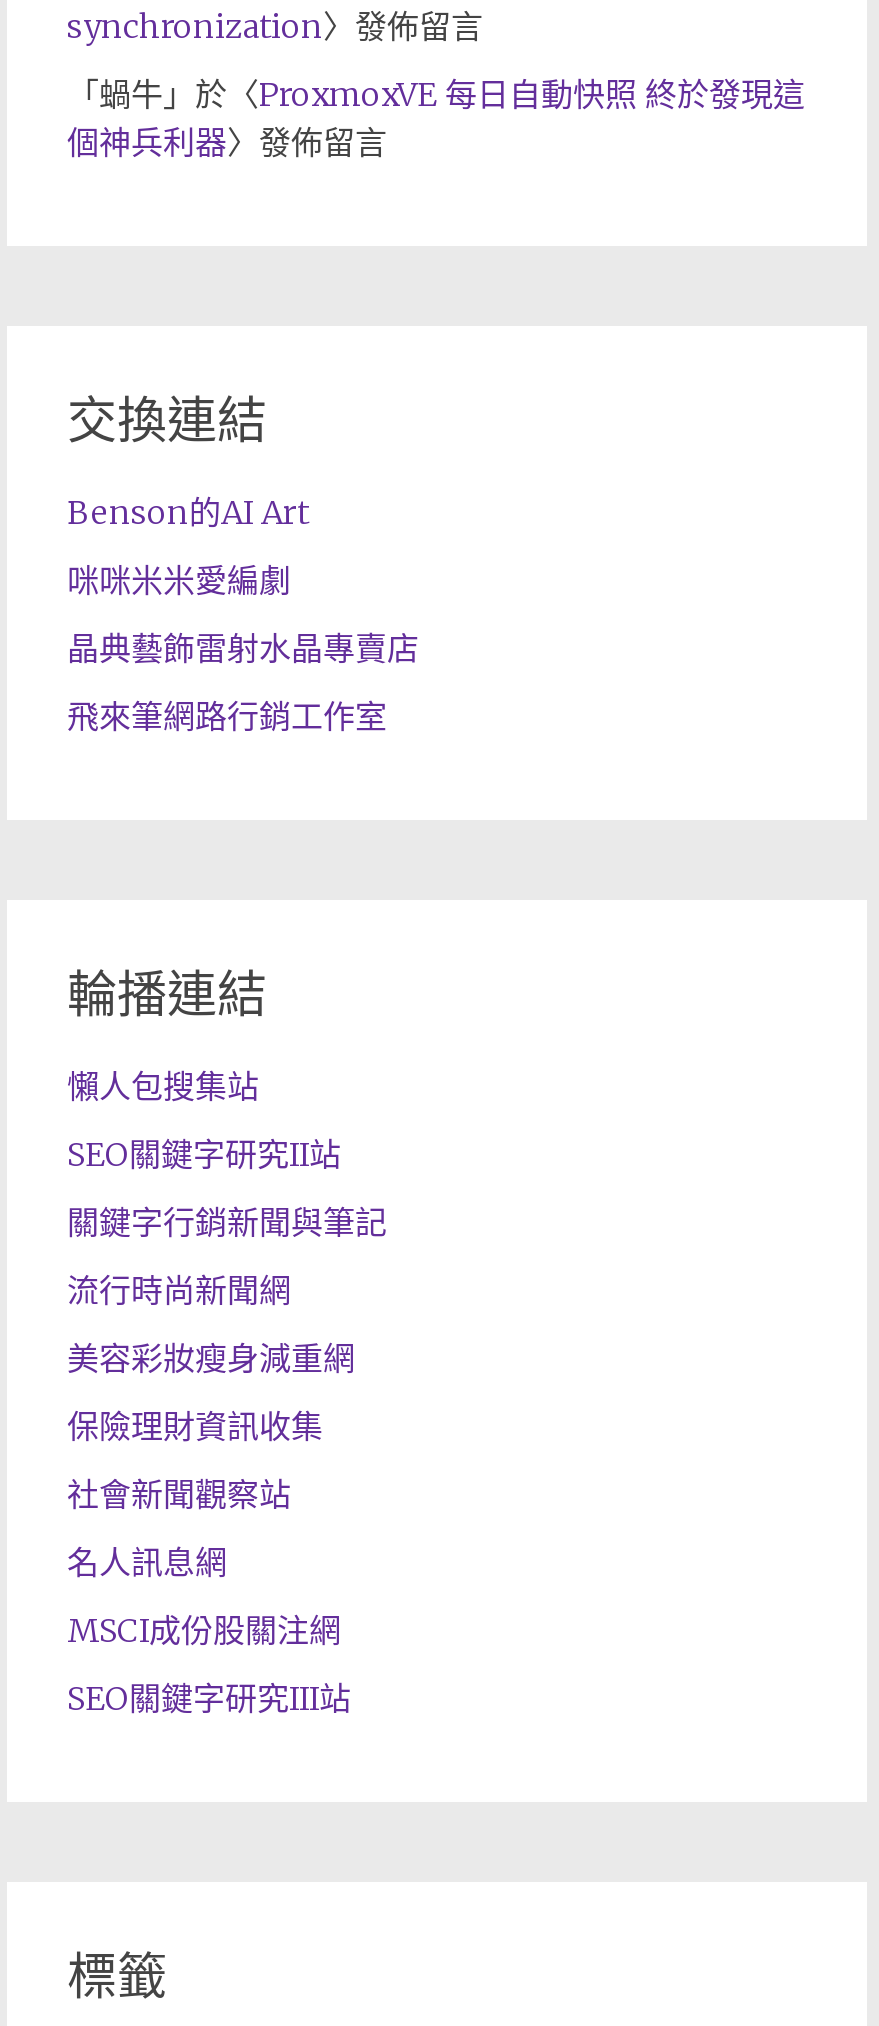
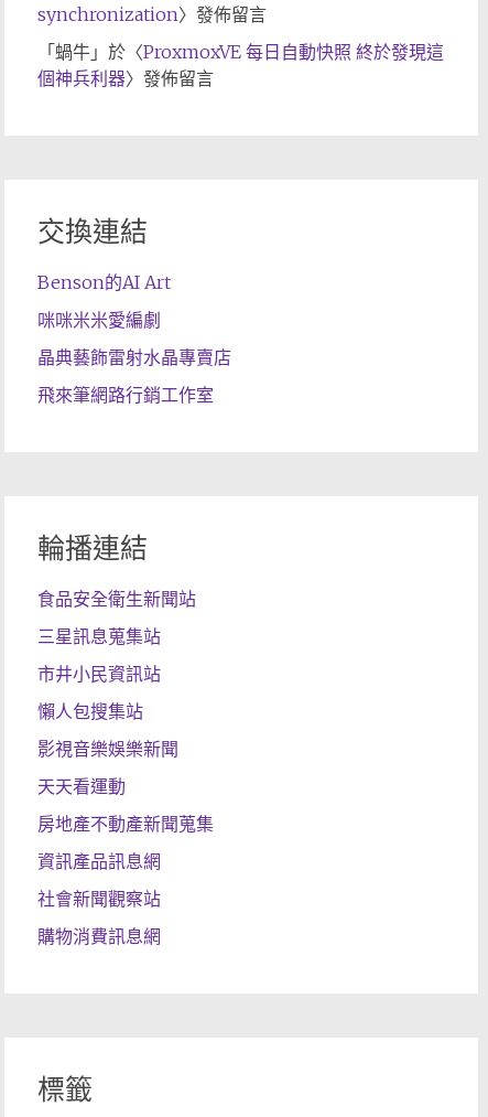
none -> [37,588,196,685] 食品安全衛生新聞站 | 三星訊息蒐集站 | 市井小民資訊站
moved [67,1066,259,1106] -> [37,700,143,722]: 懶人包搜集站
[67,1134,387,1446] SEO關鍵字研究II站 | 關鍵字行銷新聞與筆記 | 流行時尚新聞網 | 美容彩妝瘦身減重網 | 保險理財資訊收集 -> [37,738,214,872] 影視音樂娛樂新聞 | 天天看運動 | 房地產不動產新聞蒐集 | 資訊產品訊息網
moved [67,1474,291,1514] -> [37,888,161,910]: 社會新聞觀察站
[67,1542,351,1718] 名人訊息網 | MSCI成份股關注網 | SEO關鍵字研究III站 -> [37,925,161,947] 購物消費訊息網

